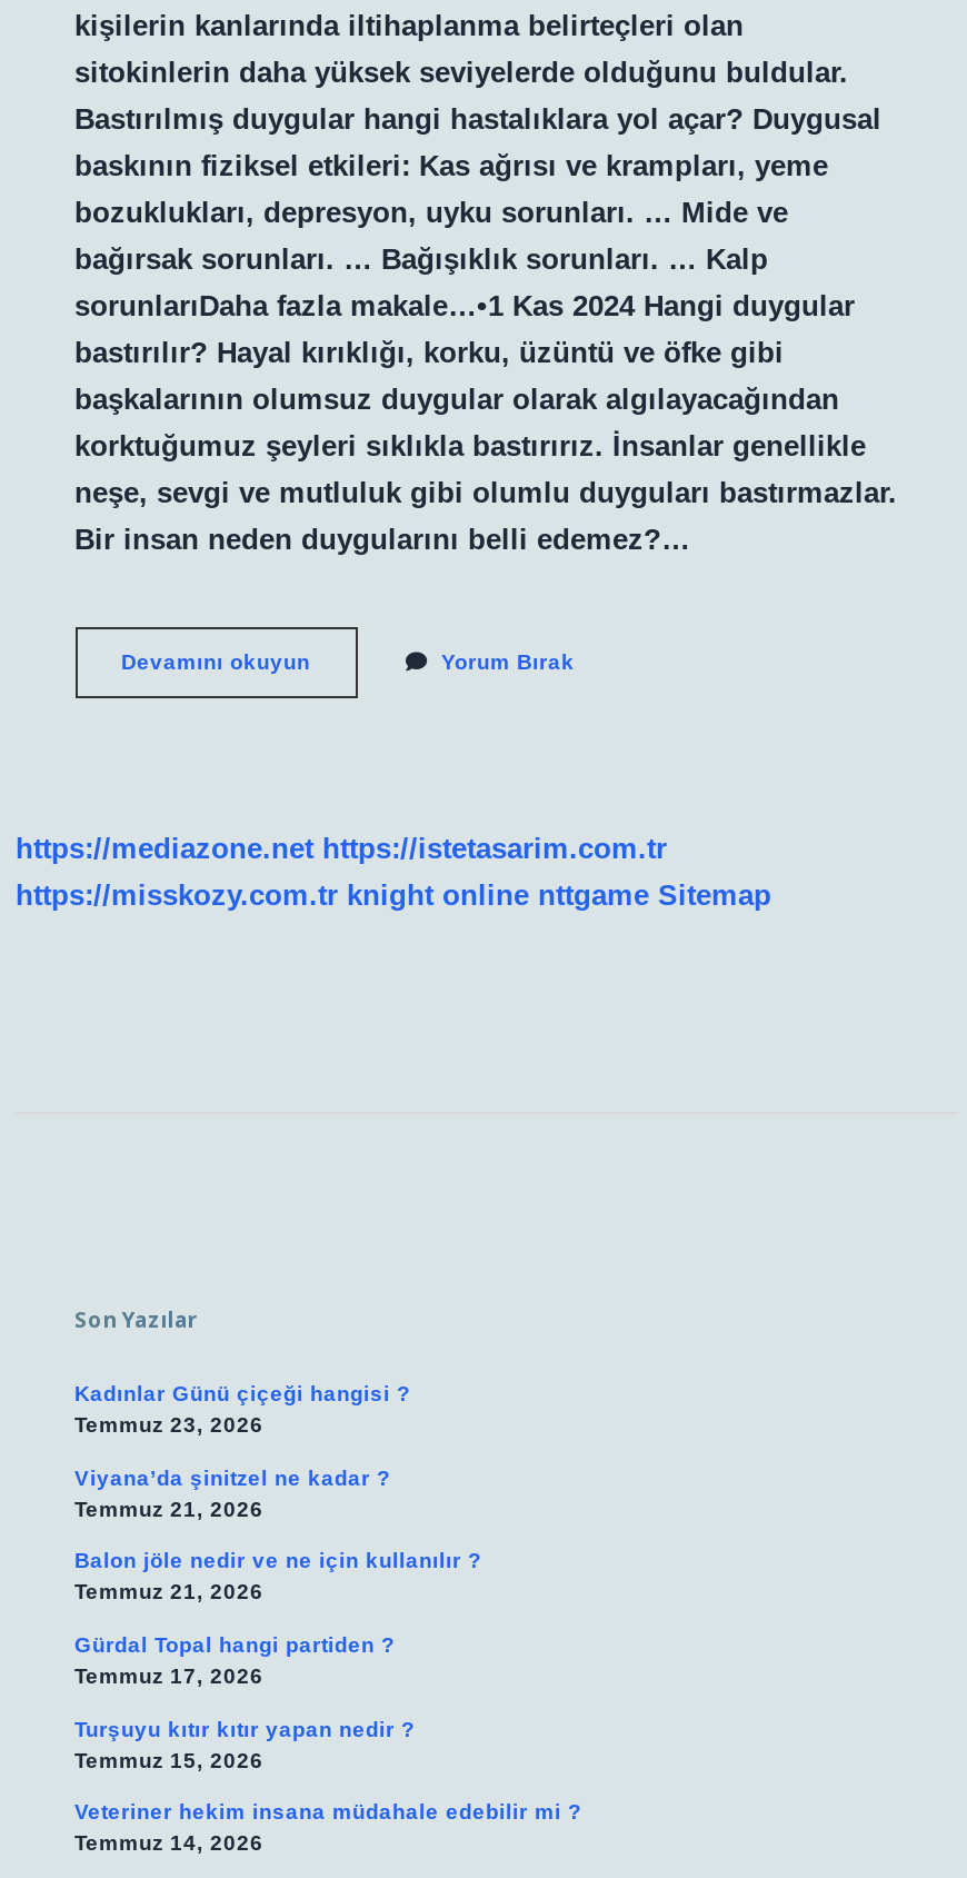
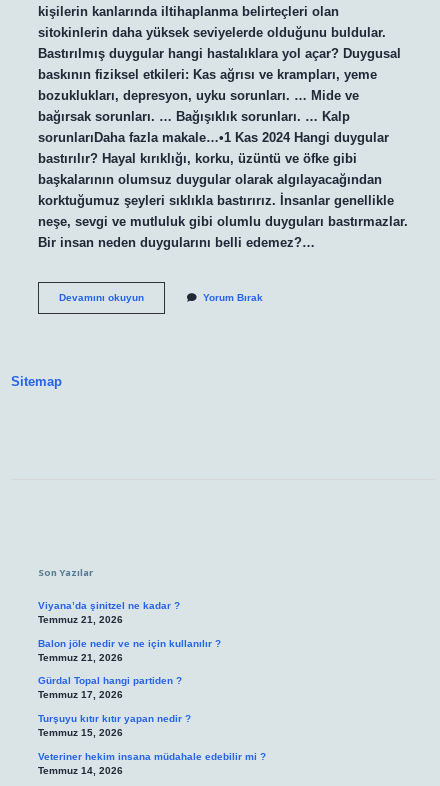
[16,832,771,912] https://mediazone.net https://istetasarim.com.tr | https://misskozy.com.tr knight online nttgame Sitemap -> [11,374,62,389] Sitemap
[74,1382,410,1437] Kadınlar Günü çiçeği hangisi ? | Temmuz 23, 2026 -> none

